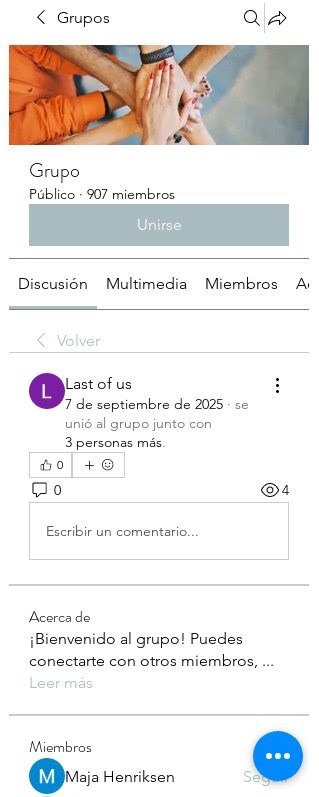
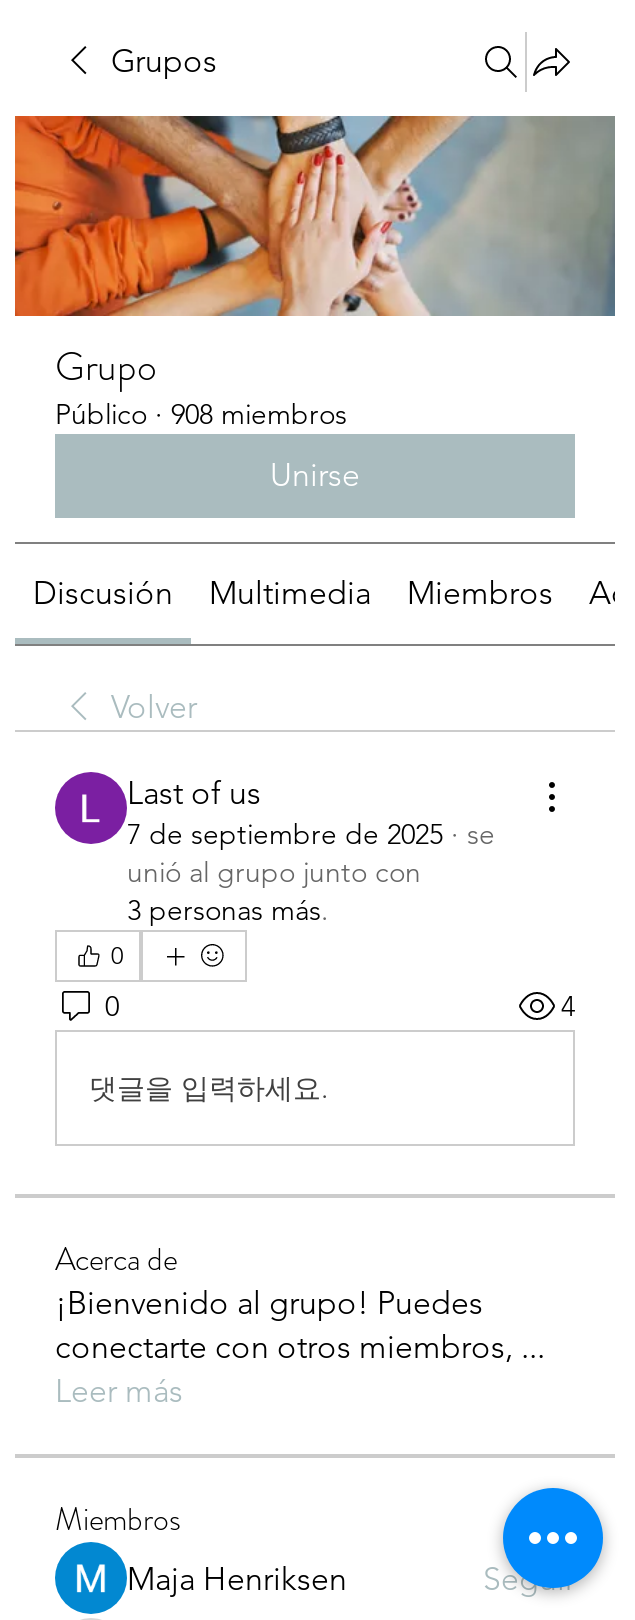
[29,185,175,203] Público · 907 miembros -> [55,396,347,432] Público · 908 miembros
[46,521,199,539] Escribir un comentario... -> [89,1069,329,1105] 댓글을 입력하세요.

